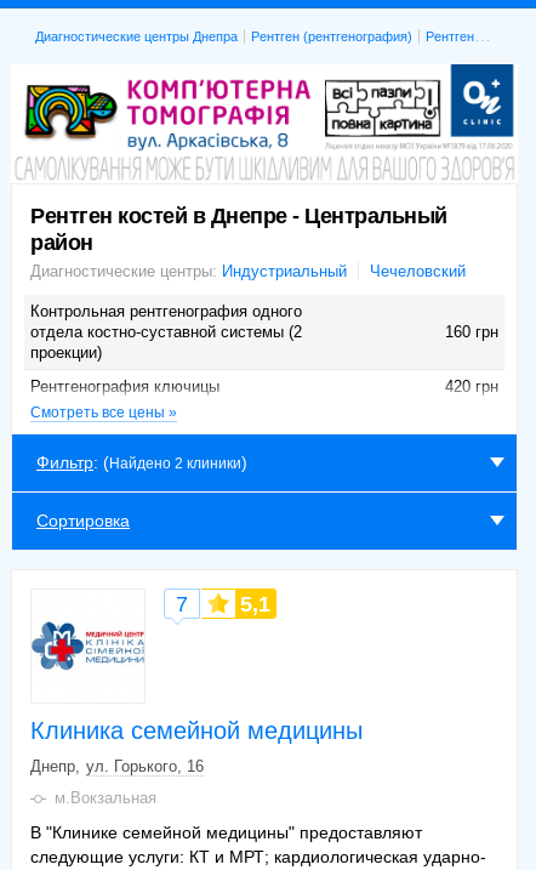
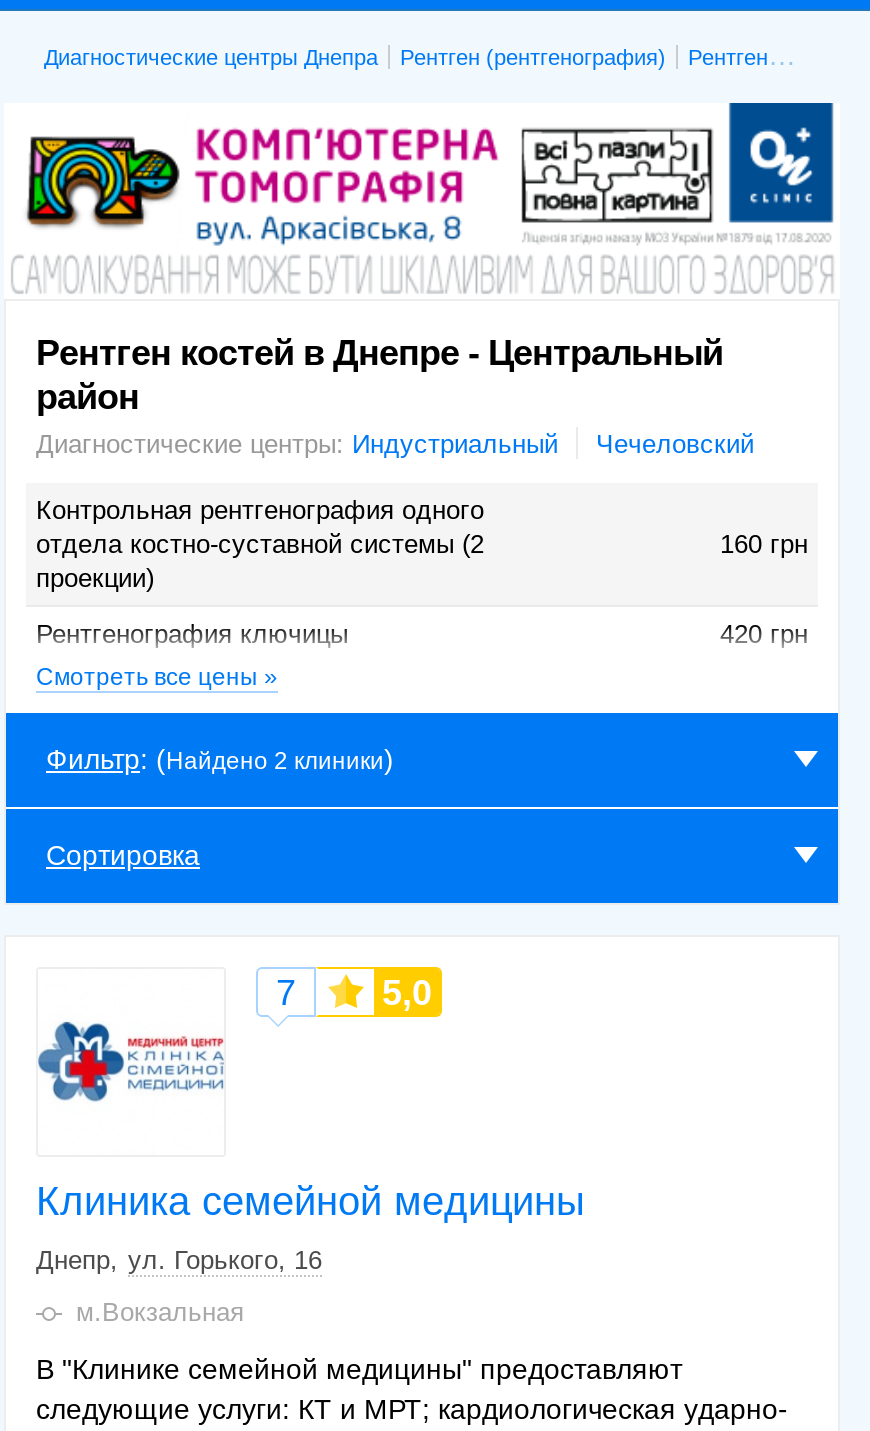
[240,592,270,616] 5,1 -> [382,973,432,1013] 5,0

